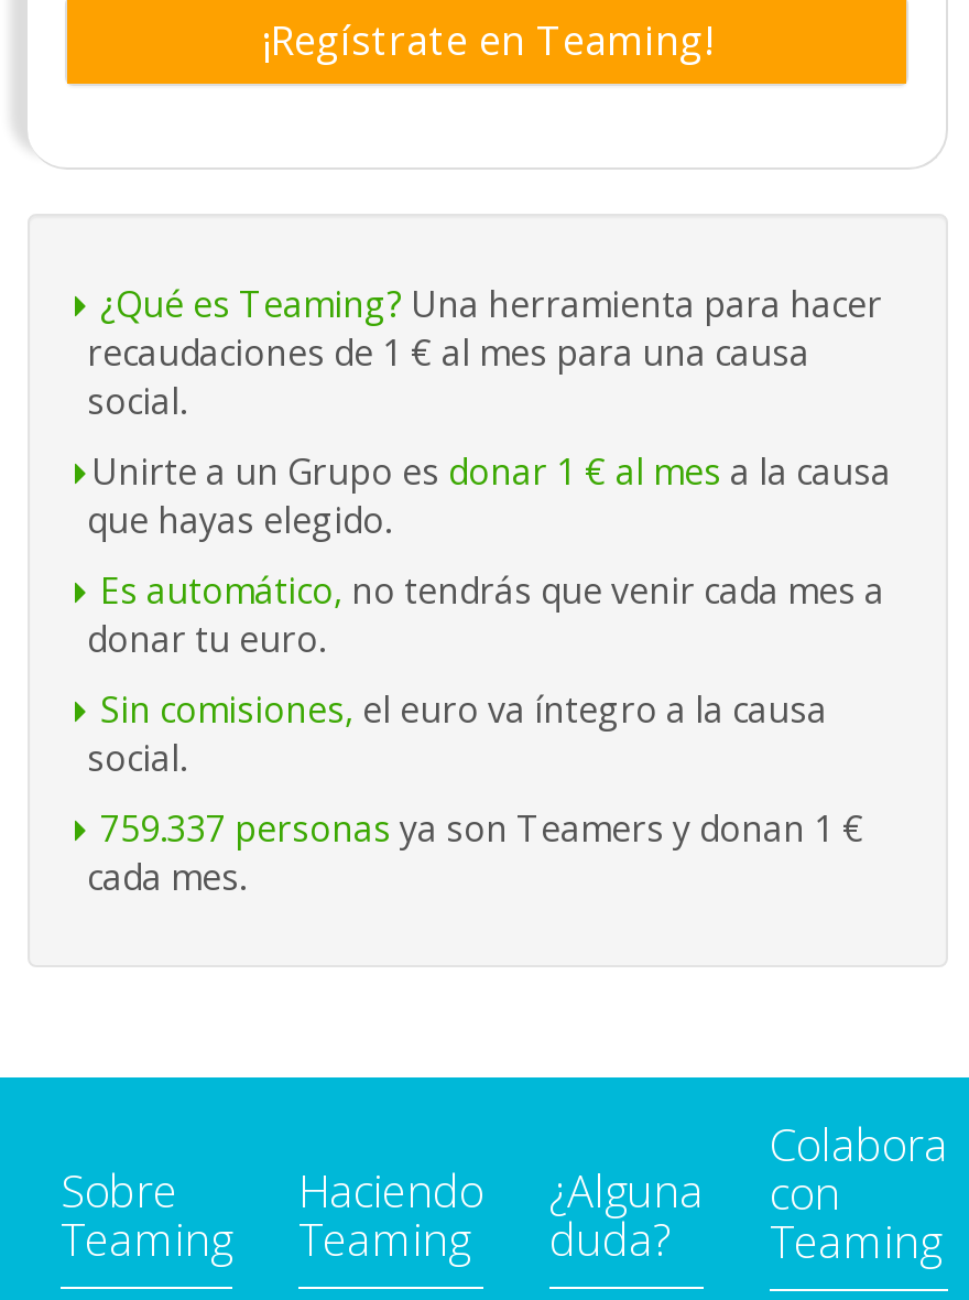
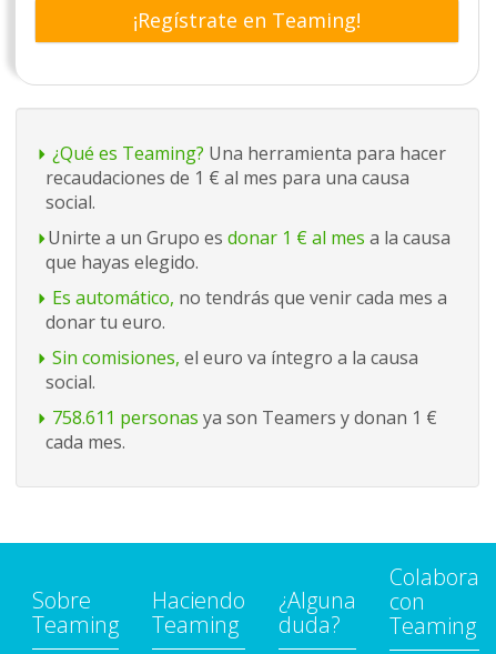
[91,804,864,853] 759.337 personas ya son Teamers y donan 1 € -> [48,405,437,430] 758.611 personas ya son Teamers y donan 1 €

